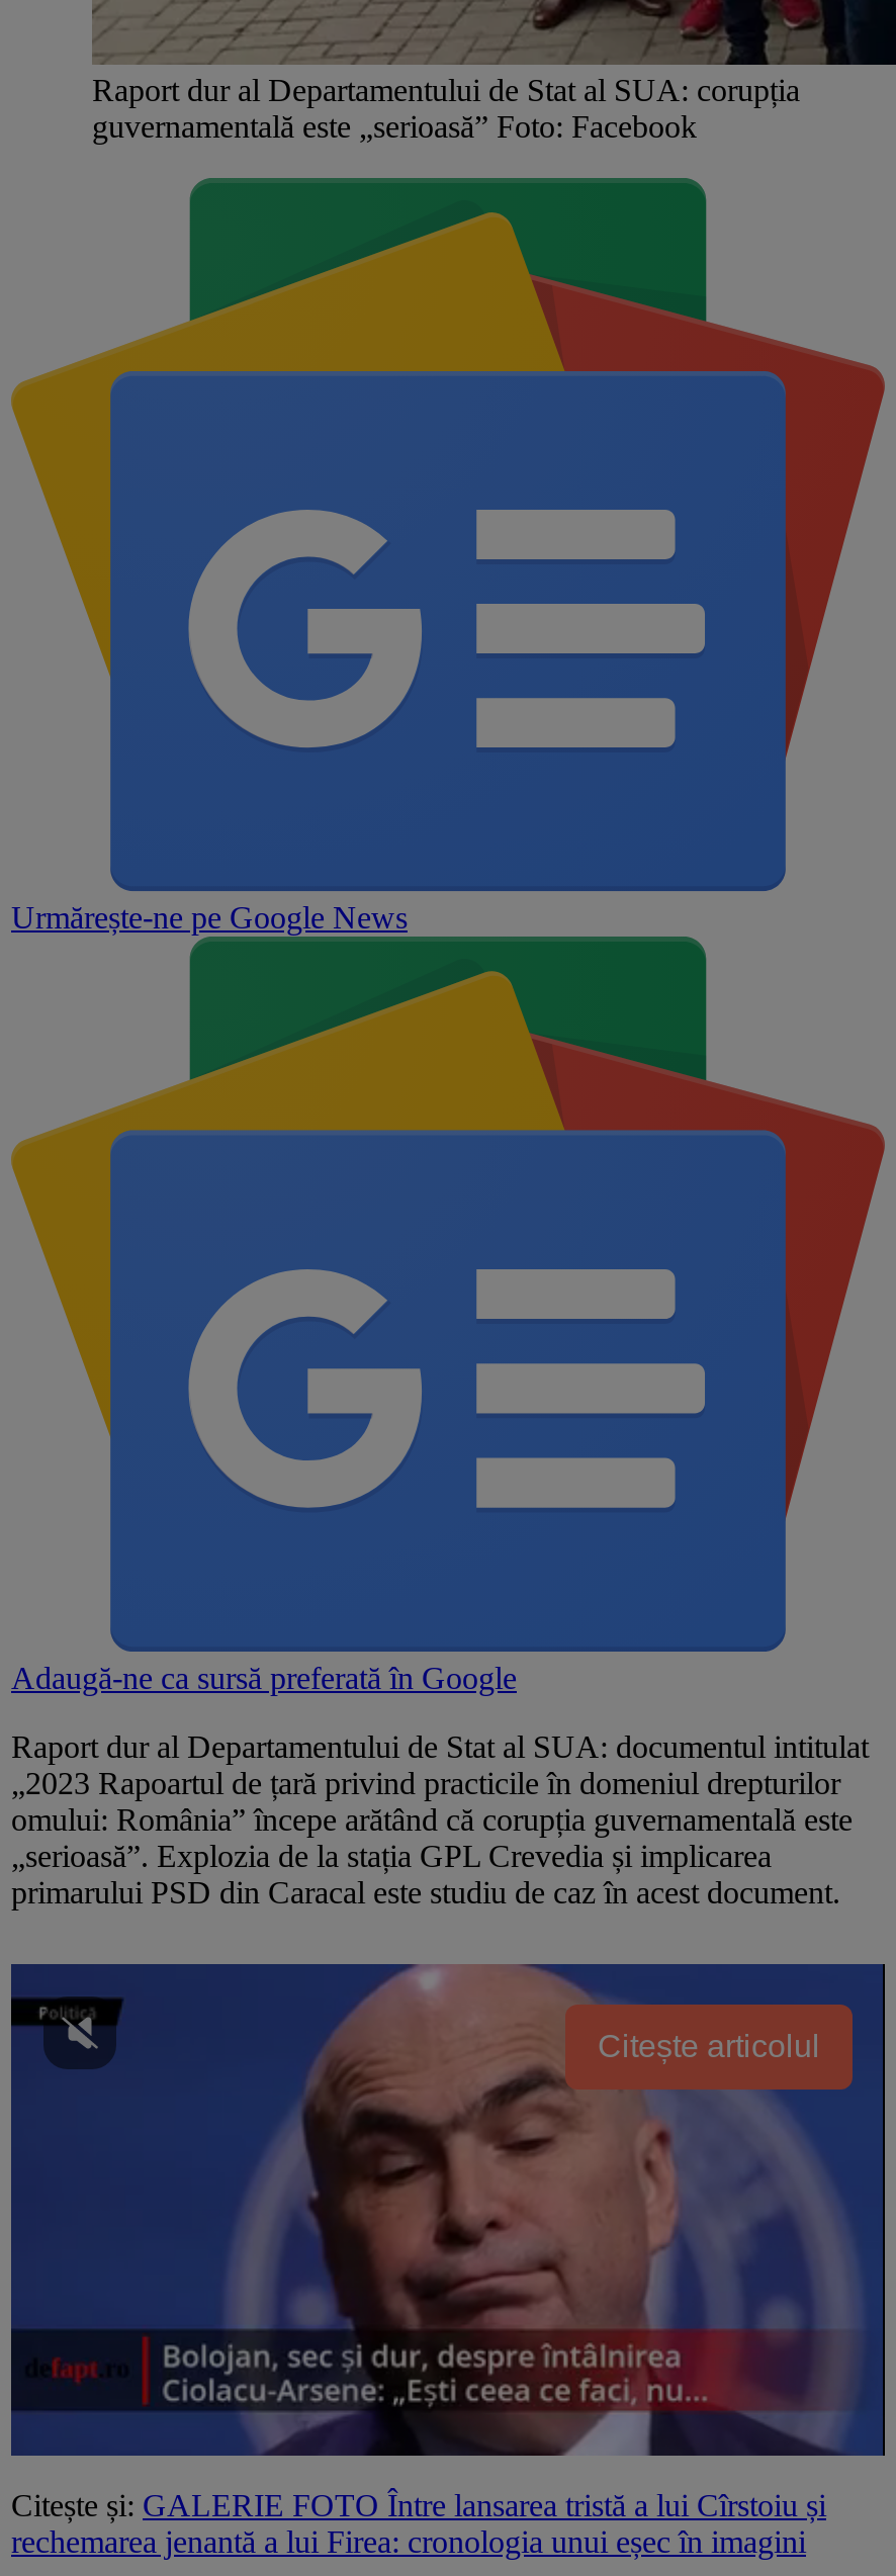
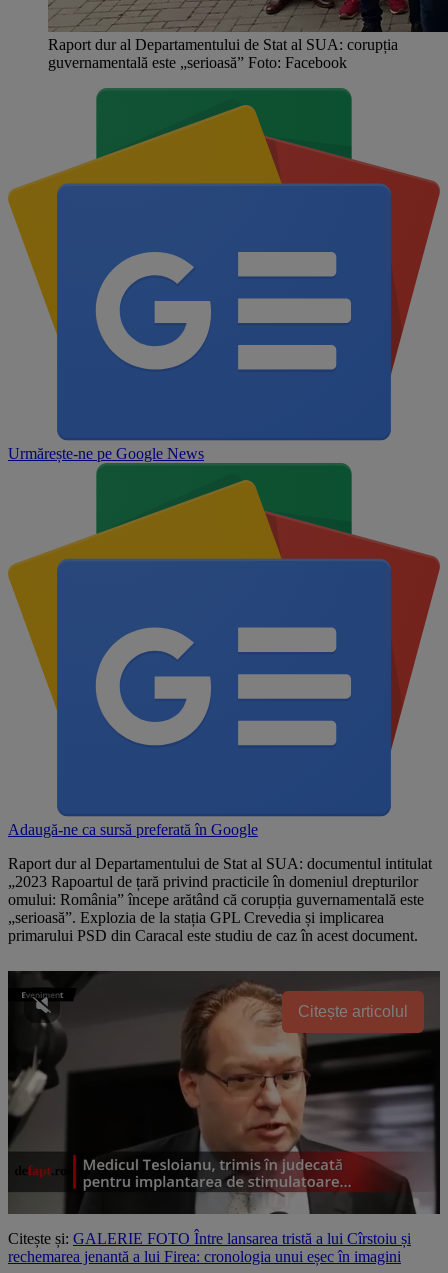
[9,1962,887,2458] [image] -> [7,970,441,1215] [image]

